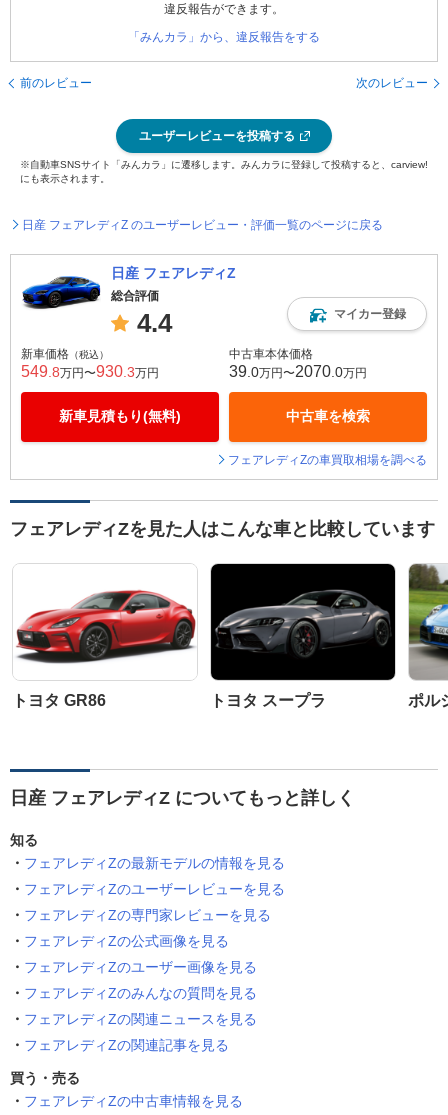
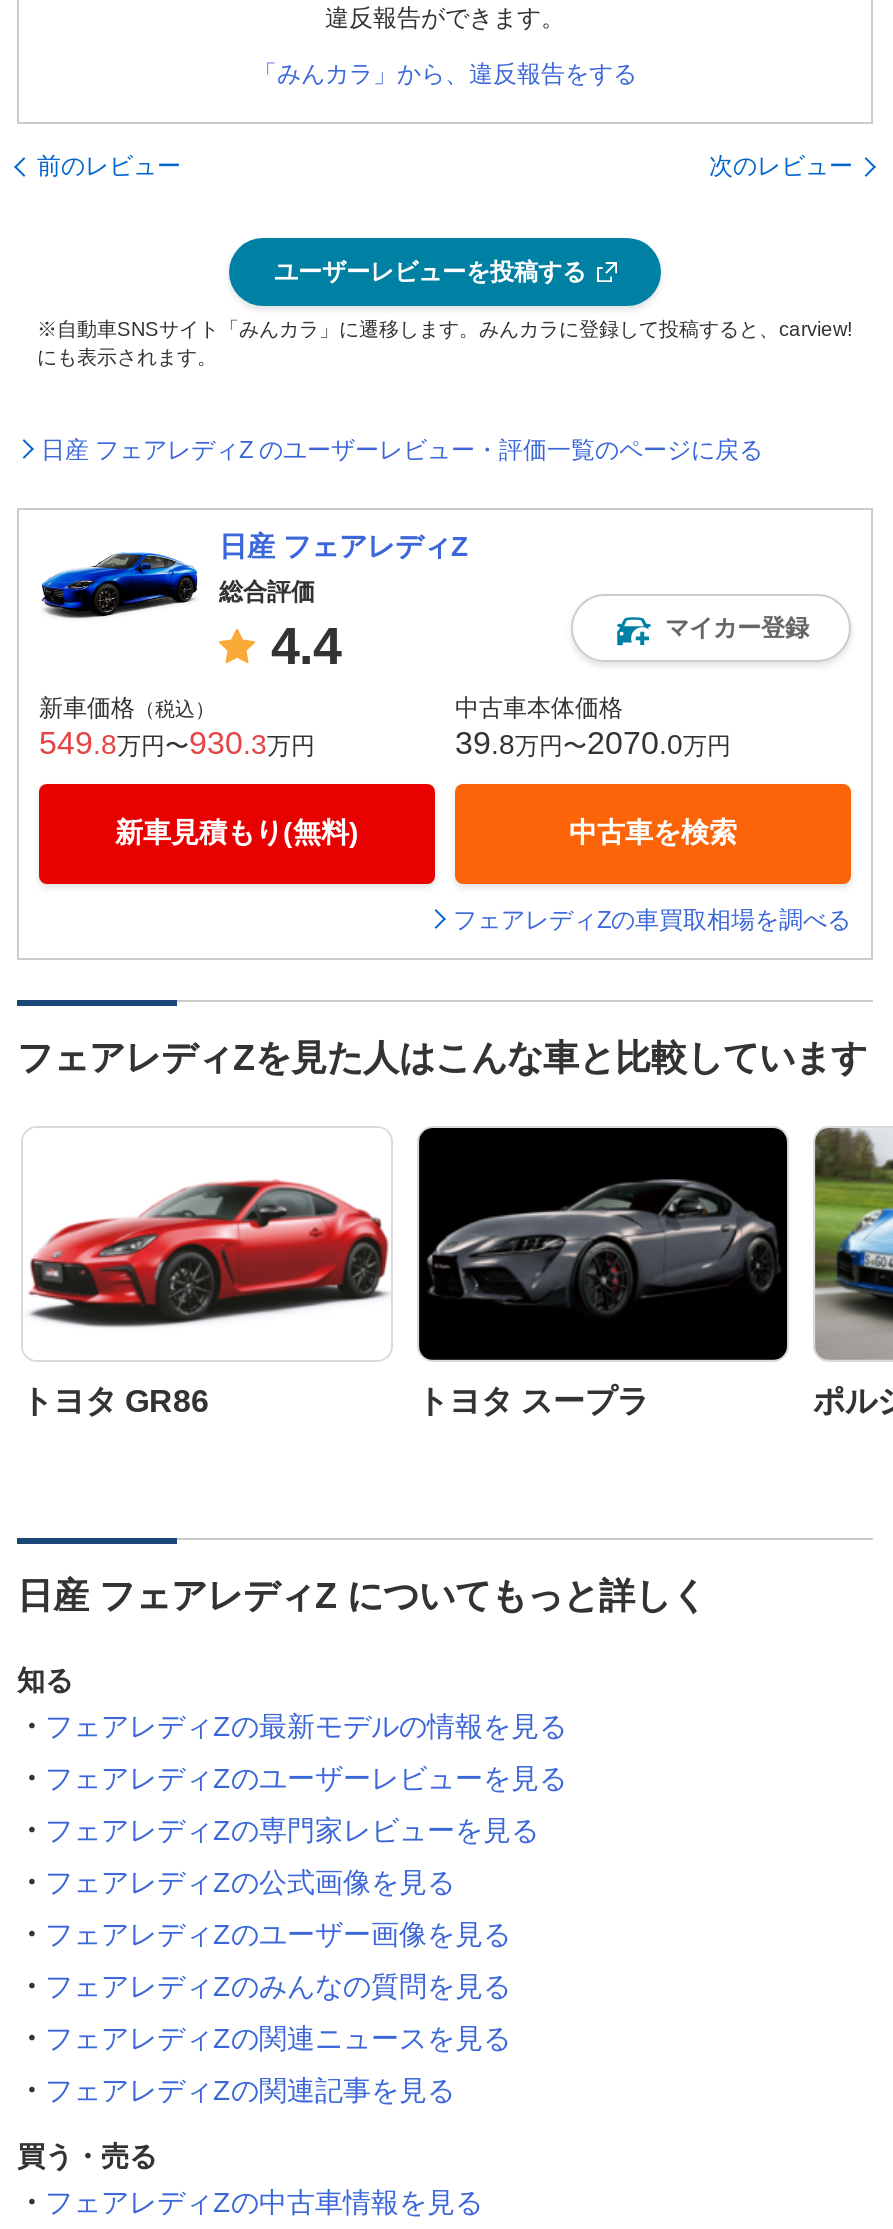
[229,363,367,380] 39.0万円〜2070.0万円 -> [455,726,731,760] 39.8万円〜2070.0万円

